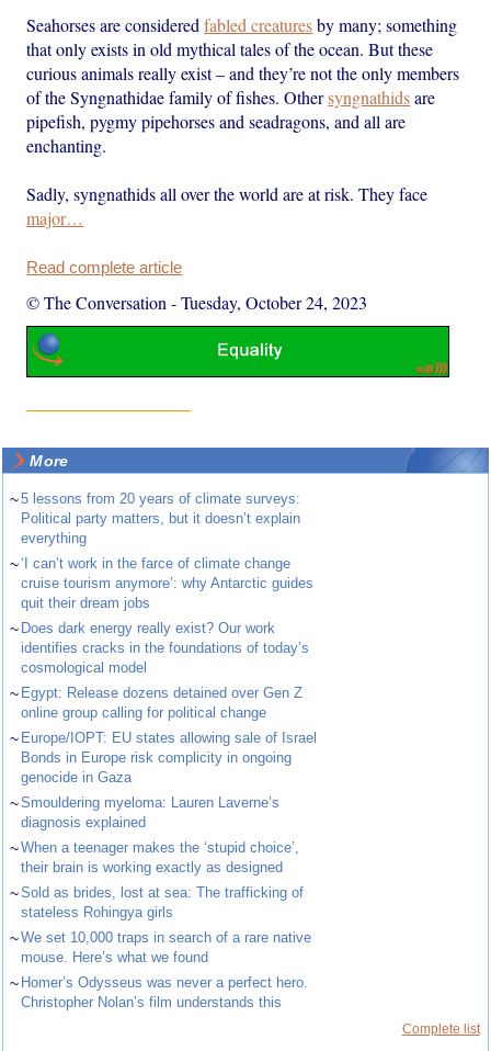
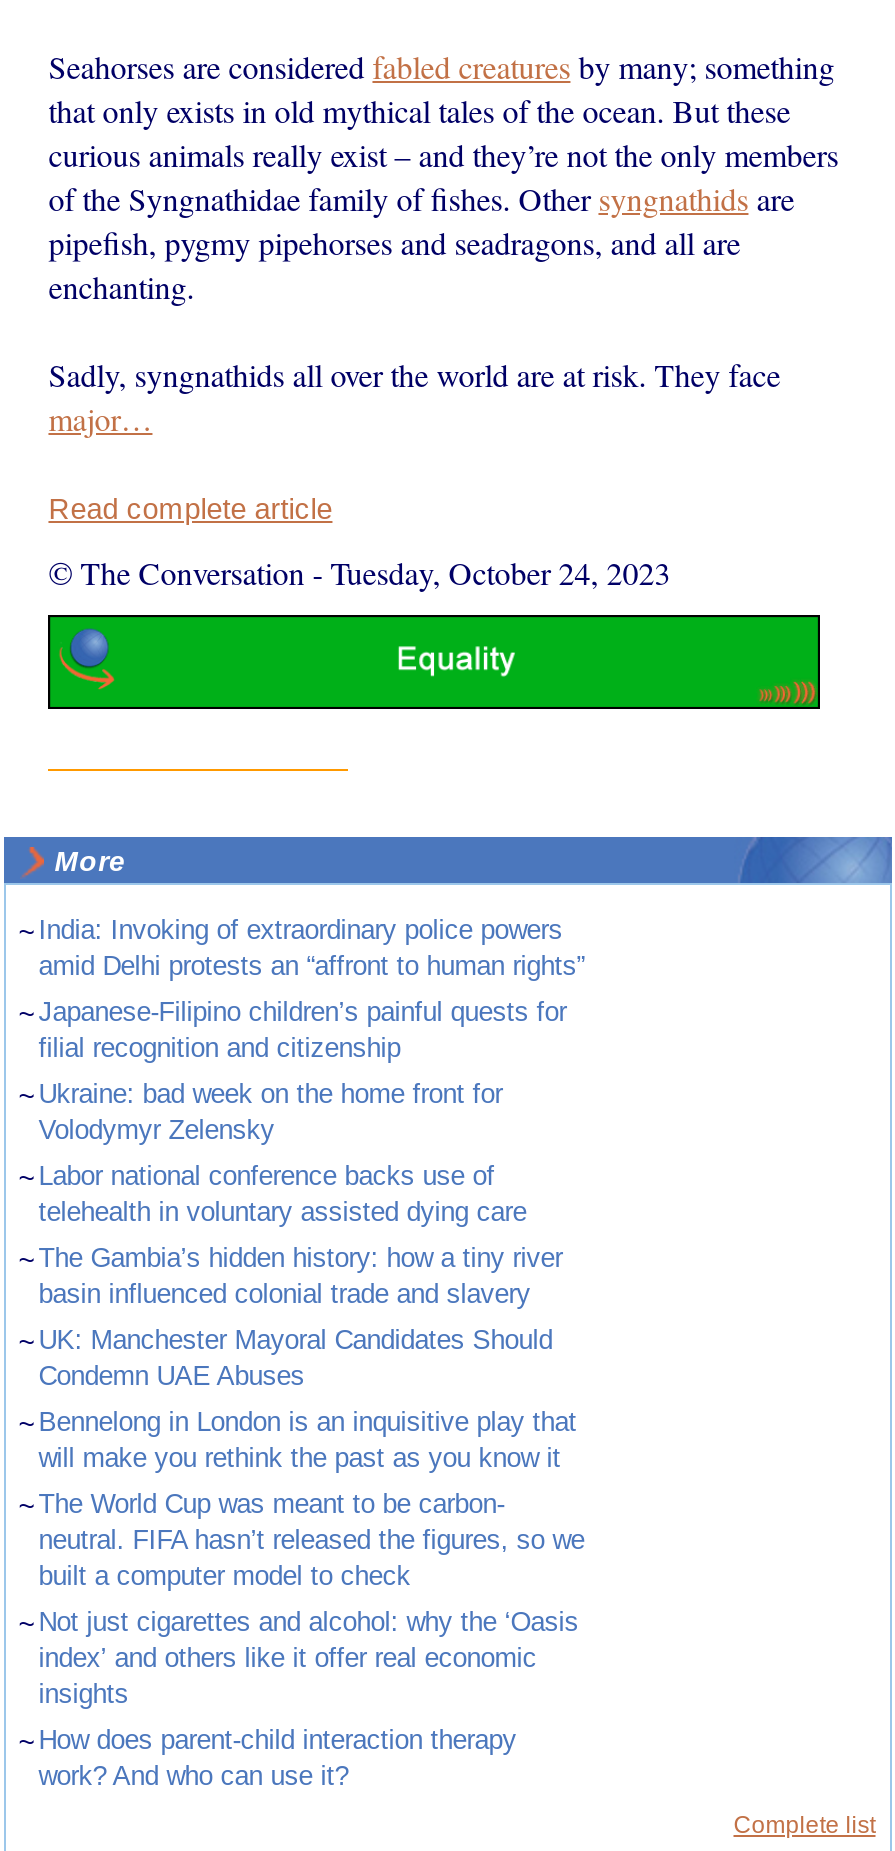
[10,491,301,547] ~ 5 lessons from 20 years of climate surveys: | Political party matters, but it doesn’t explain | everything -> [18,916,584,982] ~ India: Invoking of extraordinary police powers | amid Delhi protests an “affront to human rights”
[10,556,314,612] ~ ‘I can’t work in the farce of climate change | cruise tourism anymore’: why Antarctic guides | quit their dream jobs -> [18,998,566,1064] ~ Japanese-Filipino children’s painful quests for | filial recognition and citizenship
[10,620,309,676] ~ Does dark energy really exist? Our work | identifies cracks in the foundations of today’s | cosmological model -> [18,1080,502,1146] ~ Ukraine: bad week on the home front for | Volodymyr Zelensky
[10,685,303,721] ~ Egypt: Release dozens detained over Gen Z | online group calling for political change -> [18,1162,526,1228] ~ Labor national conference backs use of | telehealth in voluntary assisted dying care
[10,730,317,786] ~ Europe/IOPT: EU states allowing sale of Israel | Bonds in Europe risk complicity in ongoing | genocide in Gaza -> [18,1244,562,1310] ~ The Gambia’s hidden history: how a tiny river | basin influenced colonial trade and slavery
[10,795,280,831] ~ Smouldering myeloma: Lauren Laverne’s | diagnosis explained -> [18,1326,552,1392] ~ UK: Manchester Mayoral Candidates Should | Condemn UAE Abuses
[10,840,299,876] ~ When a teenager makes the ‘stupid choice’, | their brain is working exactly as designed -> [18,1408,576,1474] ~ Bennelong in London is an inquisitive play that | will make you rethink the past as you know it
[10,885,304,921] ~ Sold as brides, lost at sea: The trafficking of | stateless Rohingya girls -> [18,1490,584,1592] ~ The World Cup was meant to be carbon- | neutral. FIFA hasn’t released the figures, so we | built a computer model to check
[10,930,311,966] ~ We set 10,000 traps in search of a rare native | mouse. Here’s what we found -> [18,1608,578,1710] ~ Not just cigarettes and alcohol: why the ‘Oasis | index’ and others like it offer real economic | insights
[10,975,308,1011] ~ Homer’s Odysseus was never a perfect hero. | Christopher Nolan’s film understands this -> [18,1726,516,1792] ~ How does parent-child interaction therapy | work? And who can use it?

